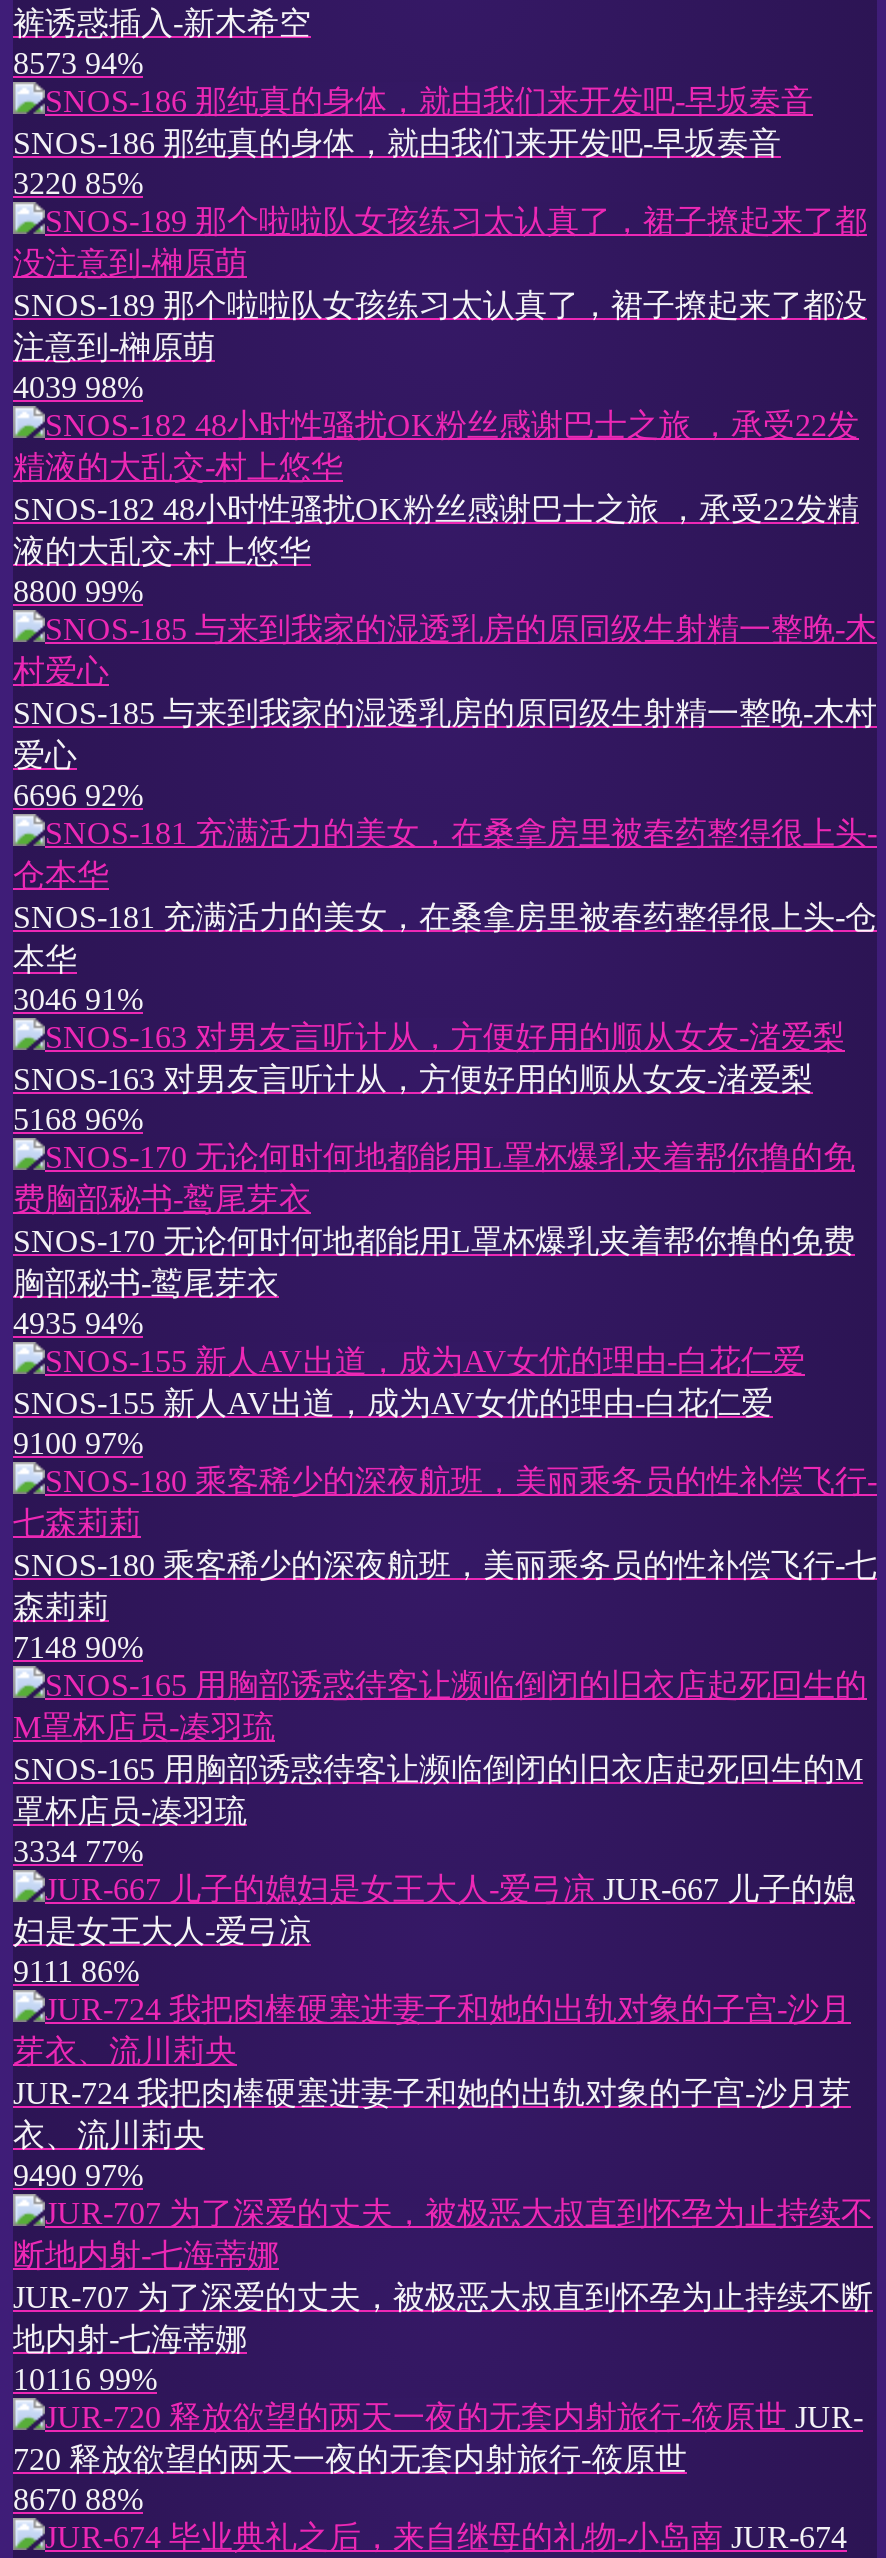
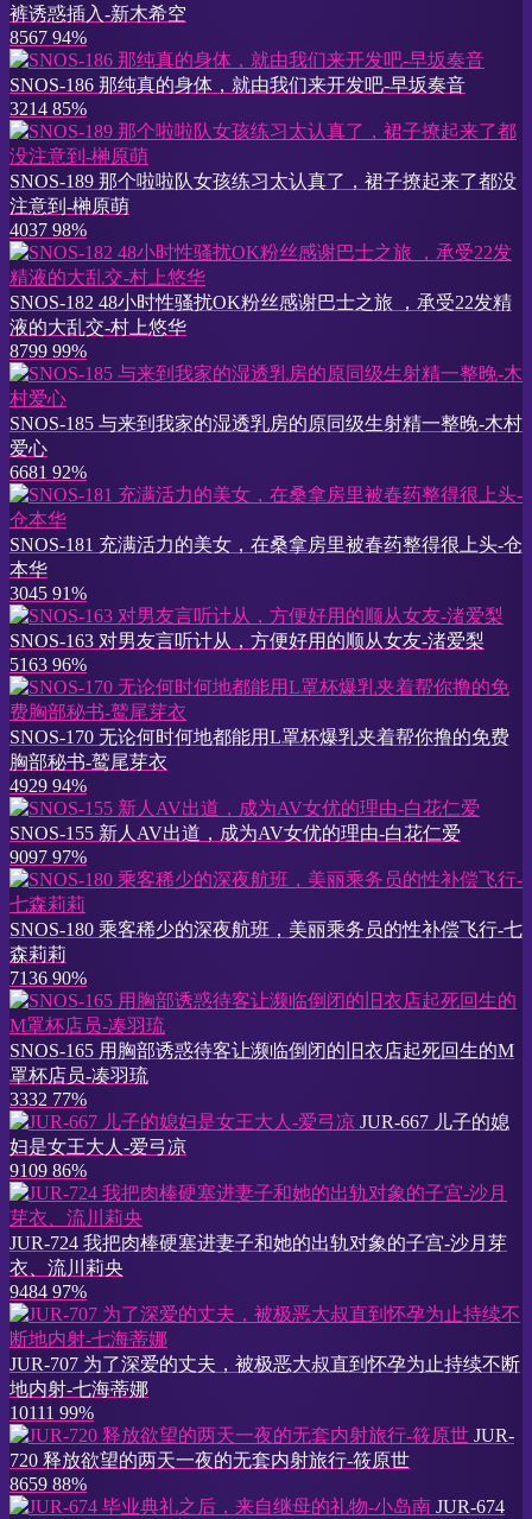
[13,45,143,79] 8573 94% -> [9,27,87,47] 8567 94%
[13,165,143,199] 3220 85% -> [9,98,87,118] 3214 85%
[13,369,143,403] 4039 98% -> [9,219,87,240] 4037 98%
[13,573,143,607] 8800 99% -> [9,340,87,361] 8799 99%
[13,777,143,811] 6696 92% -> [9,462,87,482] 6681 92%
[13,981,143,1015] 3046 91% -> [9,583,87,603] 3045 91%
[13,1101,143,1135] 5168 96% -> [9,654,87,674] 5163 96%
[13,1305,143,1339] 4935 94% -> [9,775,87,795] 4929 94%
[13,1425,143,1459] 9100 97% -> [9,846,87,867] 9097 97%
[13,1629,143,1663] 7148 90% -> [9,968,87,988] 7136 90%
[13,1833,143,1867] 3334 77% -> [9,1089,87,1109] 3332 77%
[13,1953,139,1987] 9111 86% -> [9,1160,87,1180] 9109 86%
[13,2157,143,2191] 9490 97% -> [9,1281,87,1301] 9484 97%
[13,2361,157,2395] 10116 99% -> [9,1402,94,1422] 10111 99%
[13,2481,143,2515] 8670 88% -> [9,1474,87,1494] 8659 88%

